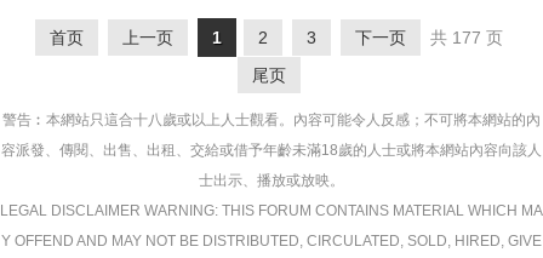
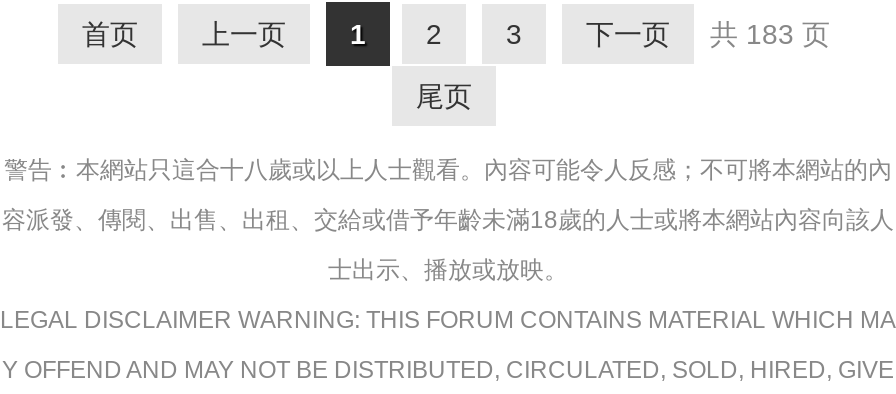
[50,28,508,47] 首页 上一页 1 2 3 下一页 共 177 页 -> [82,18,838,50] 首页 上一页 1 2 3 下一页 共 183 页

